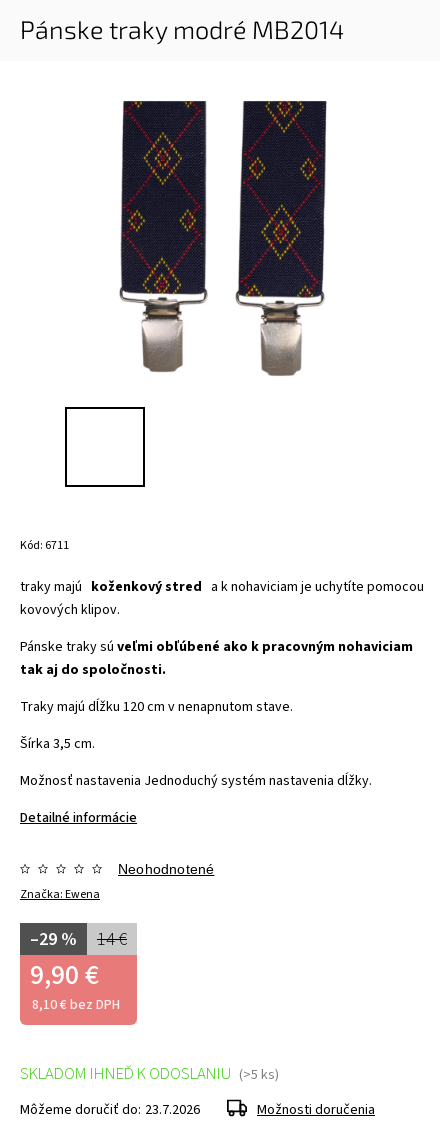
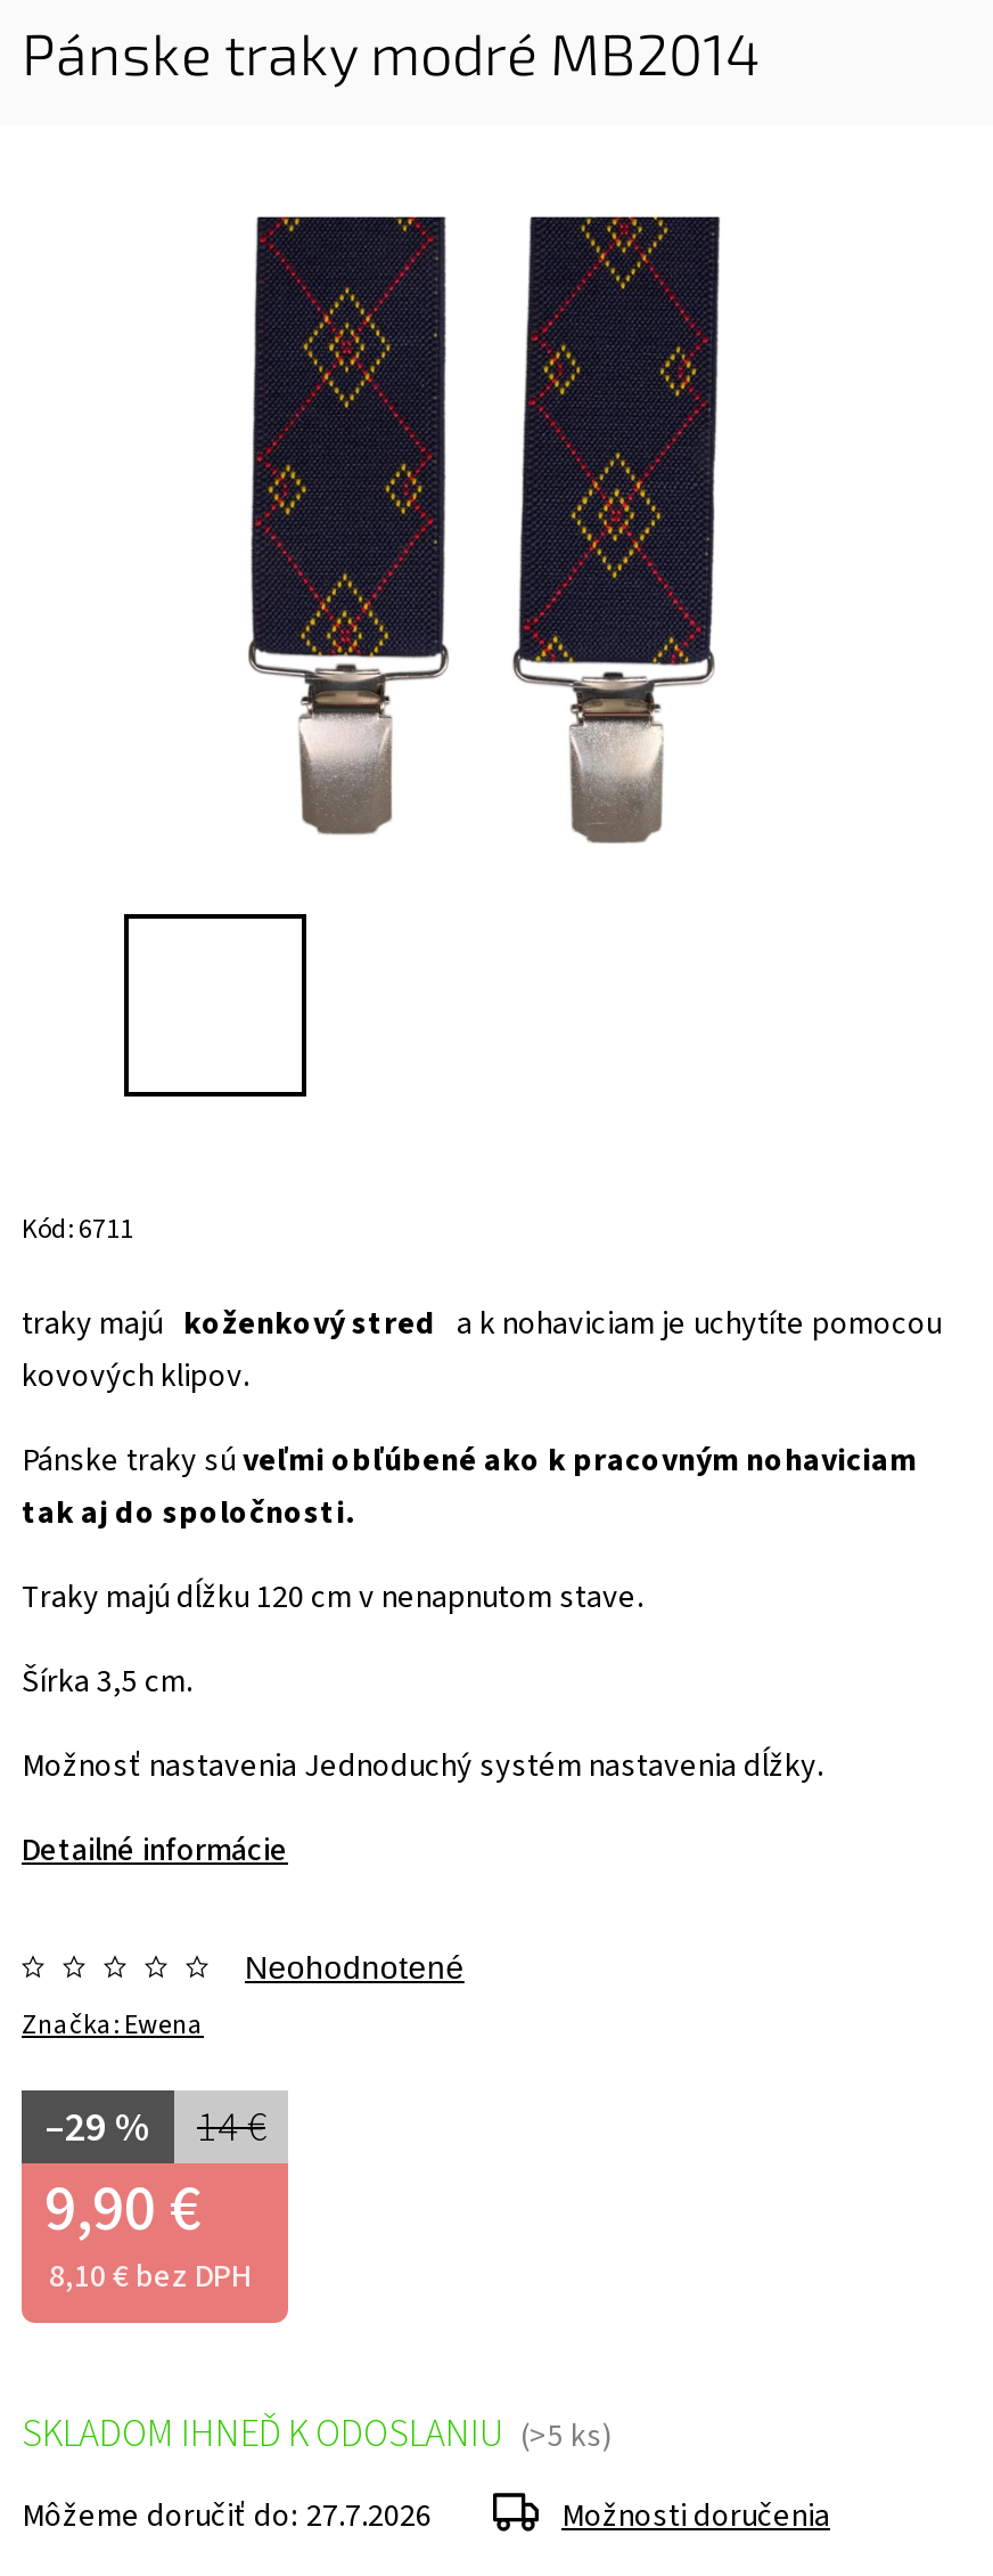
[20,1099,200,1119] Môžeme doručiť do: 23.7.2026 -> [22,2493,432,2538] Môžeme doručiť do: 27.7.2026

